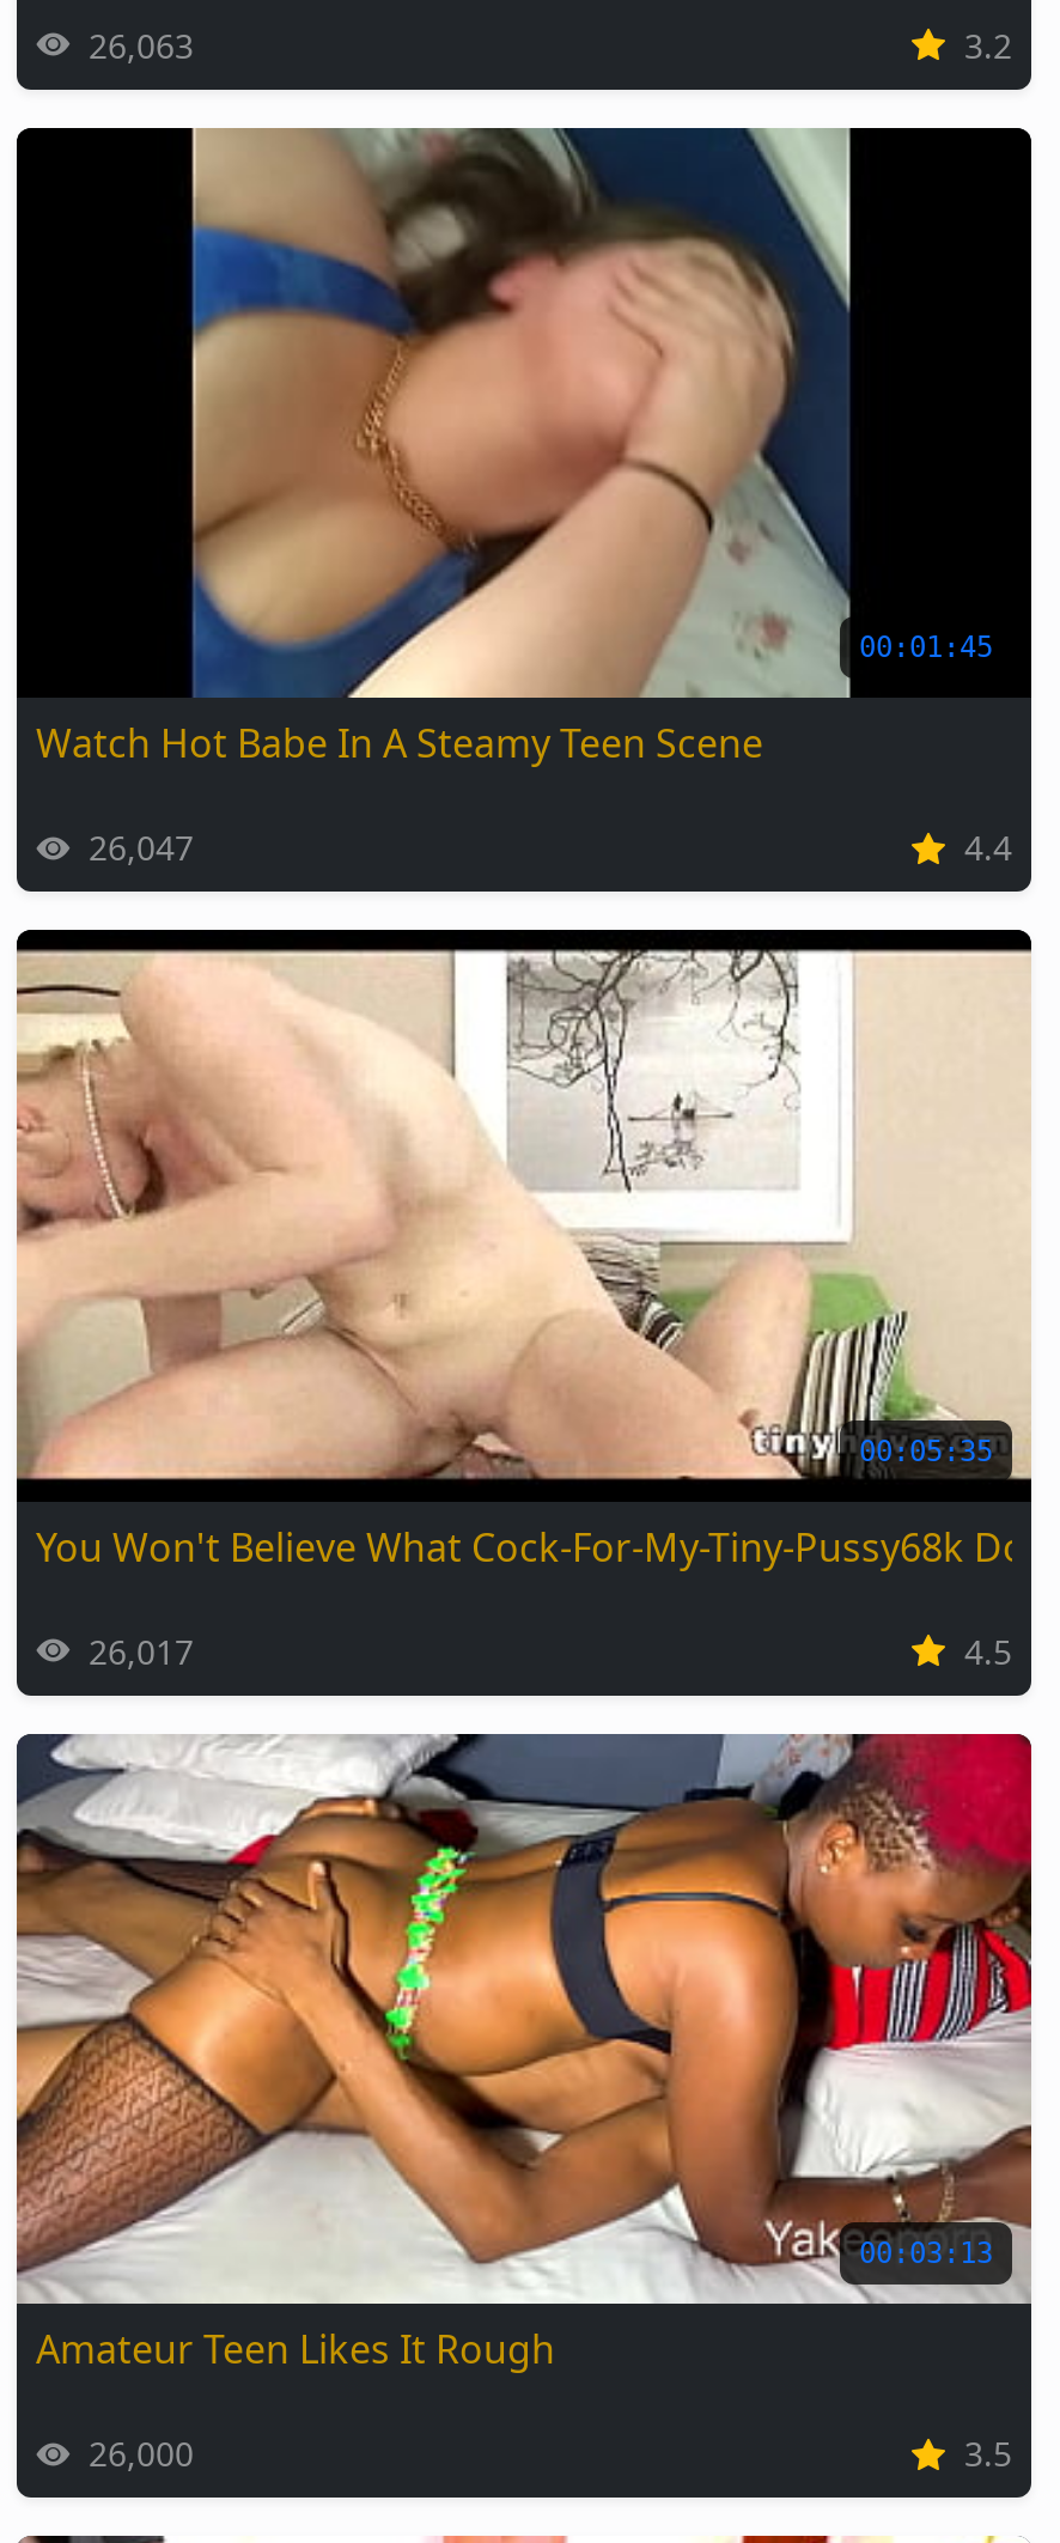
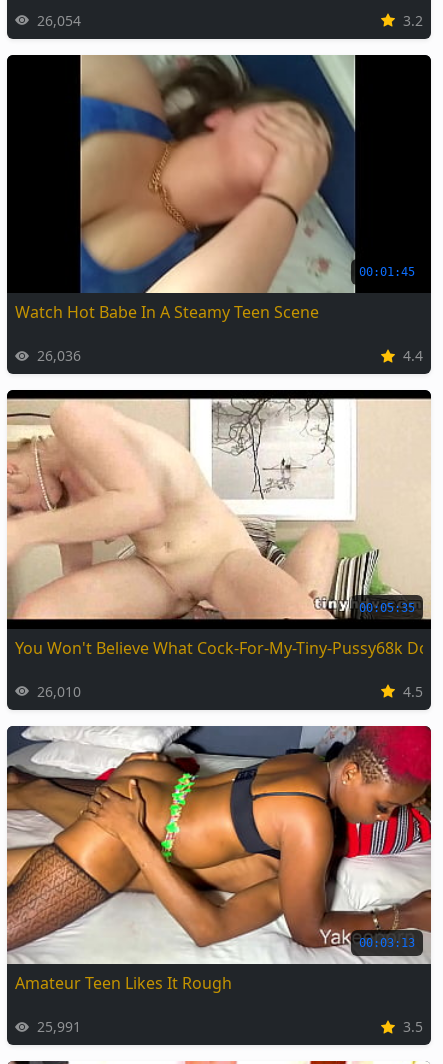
[79,22,194,67] 26,063 -> [33,10,81,29] 26,054
[79,825,194,870] 26,047 -> [33,346,81,365] 26,036
[79,1628,194,1673] 26,017 -> [33,681,81,700] 26,010
[79,2431,194,2476] 26,000 -> [33,1017,81,1036] 25,991

